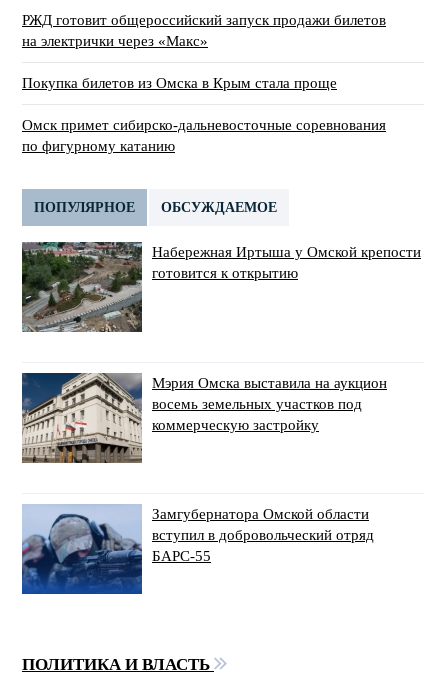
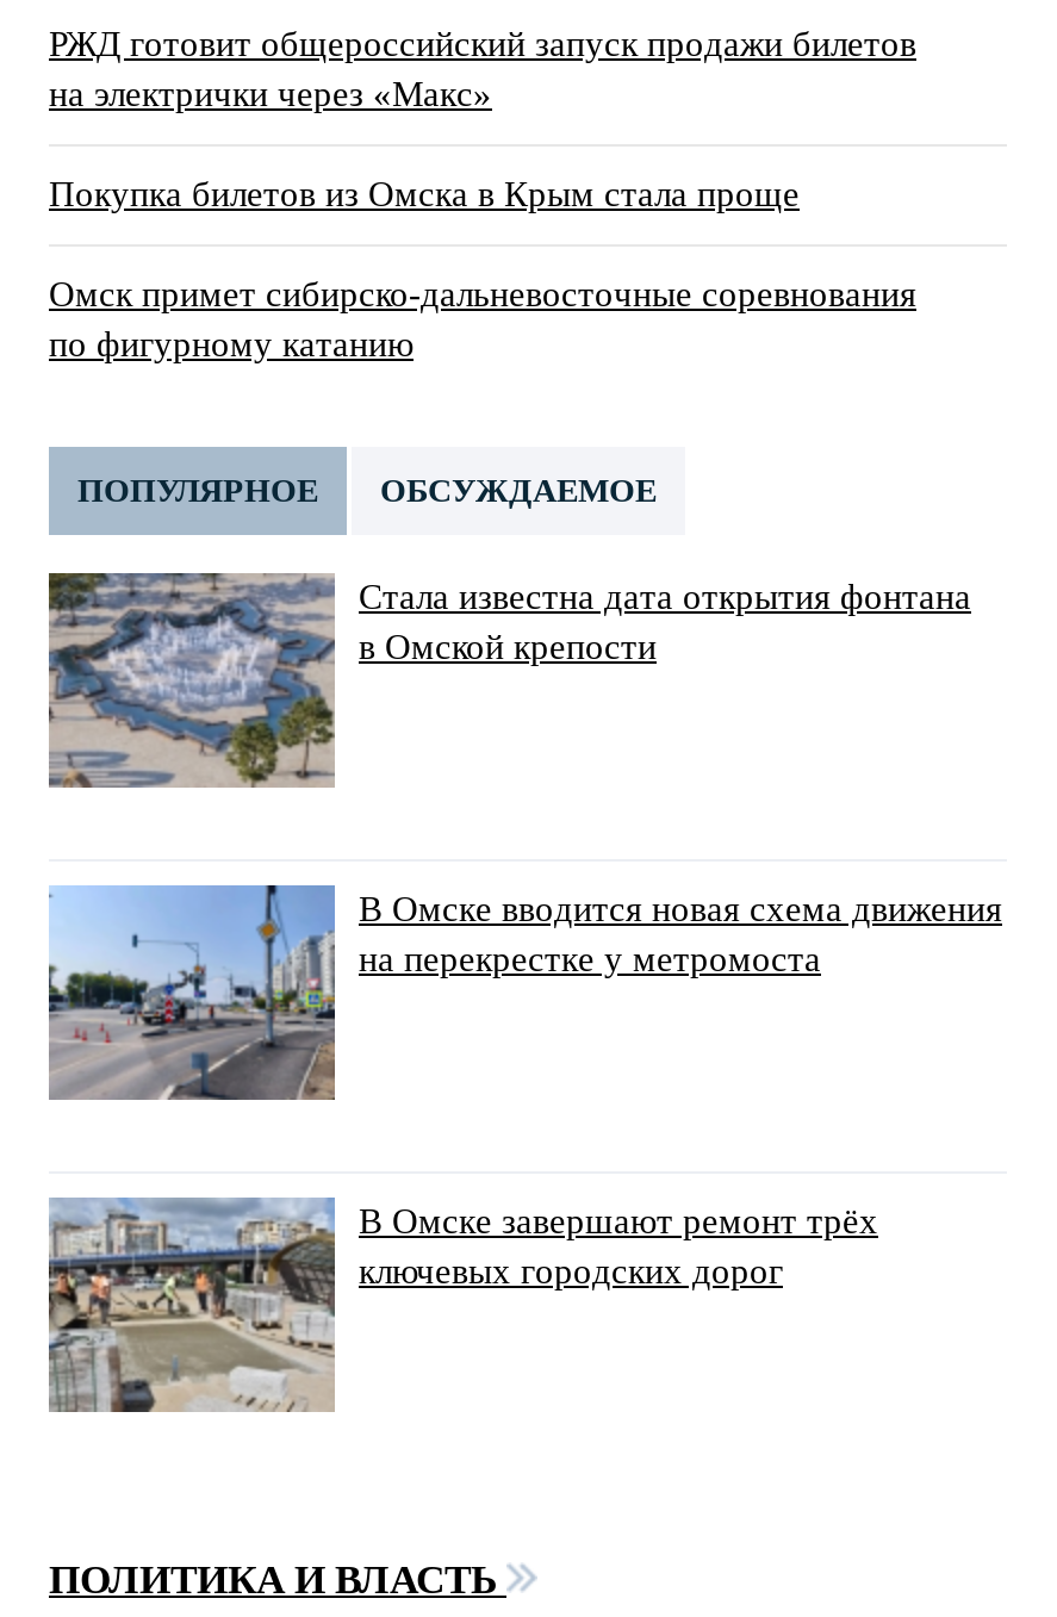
[21,241,421,332] [image] | Набережная Иртыша у Омской крепости | готовится к открытию -> [46,571,971,788] [image] | Стала известна дата открытия фонтана | в Омской крепости
[21,372,387,464] [image] | Мэрия Омска выставила на аукцион | восемь земельных участков под | коммерческую застройку -> [46,883,1002,1102] [image] | В Омске вводится новая схема движения | на перекрестке у метромоста
[21,506,374,595] [image] | Замгубернатора Омской области | вступил в добровольческий отряд | БАРС-55 -> [46,1198,878,1414] [image] | В Омске завершают ремонт трёх | ключевых городских дорог

